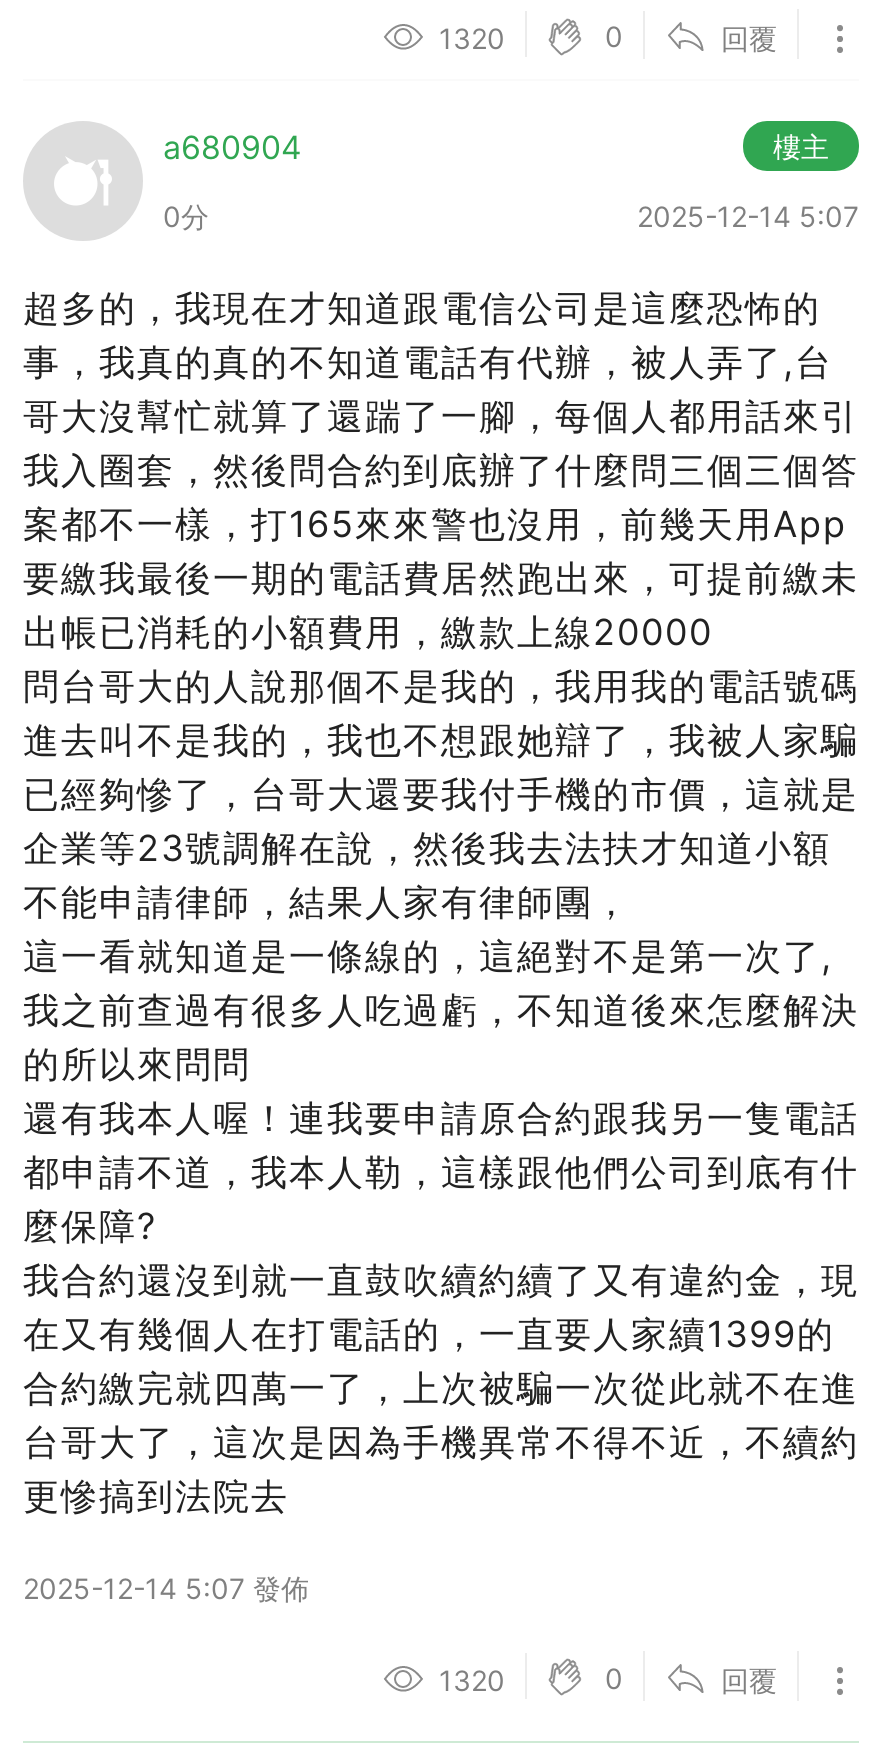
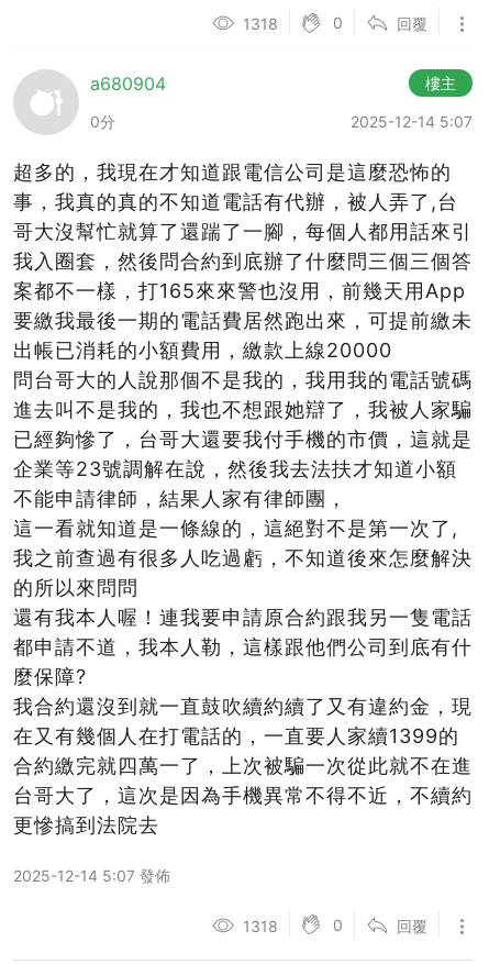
[439,21,505,55] 1320 -> [243,14,278,33] 1318
[439,1662,505,1696] 1320 -> [243,916,278,935] 1318

